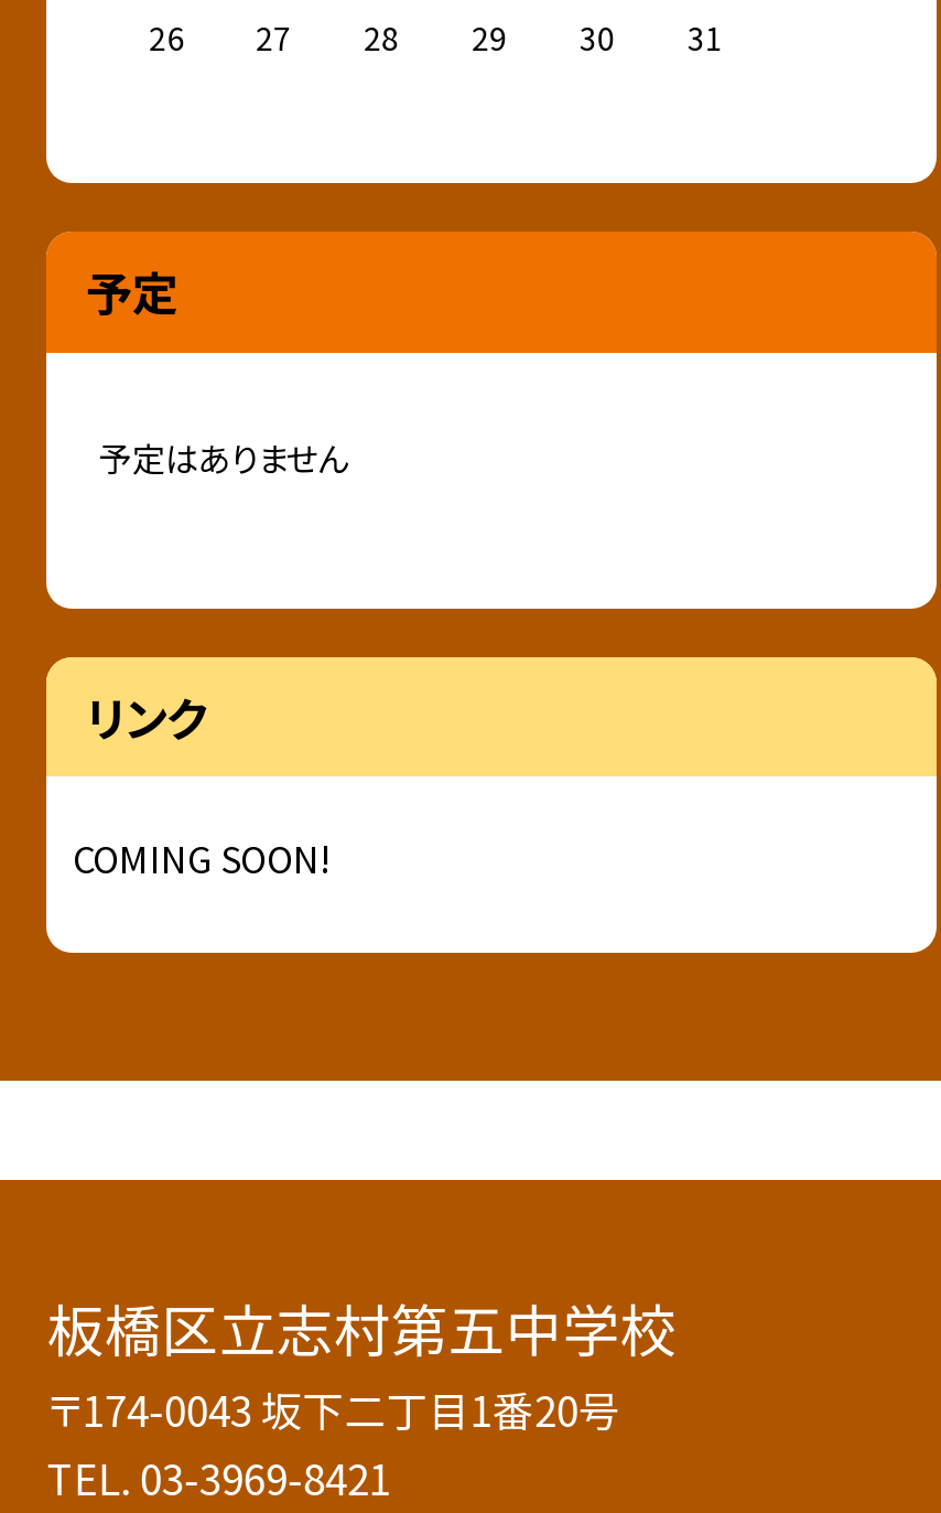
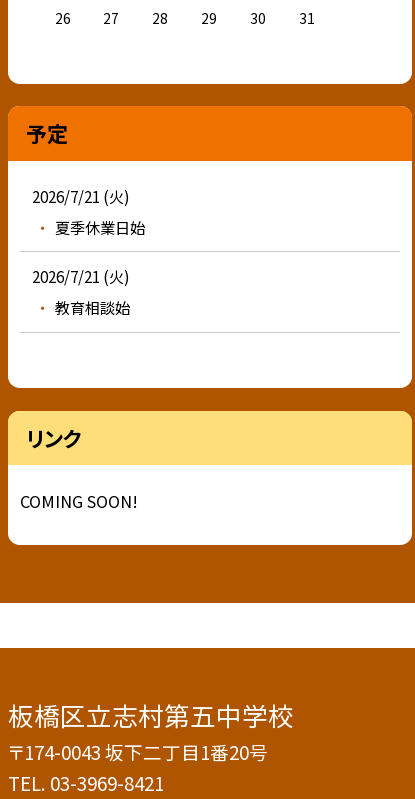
[99,432,348,480] 予定はありません -> [32,185,145,318] 2026/7/21 (火) | 夏季休業日始 | 2026/7/21 (火) | 教育相談始

